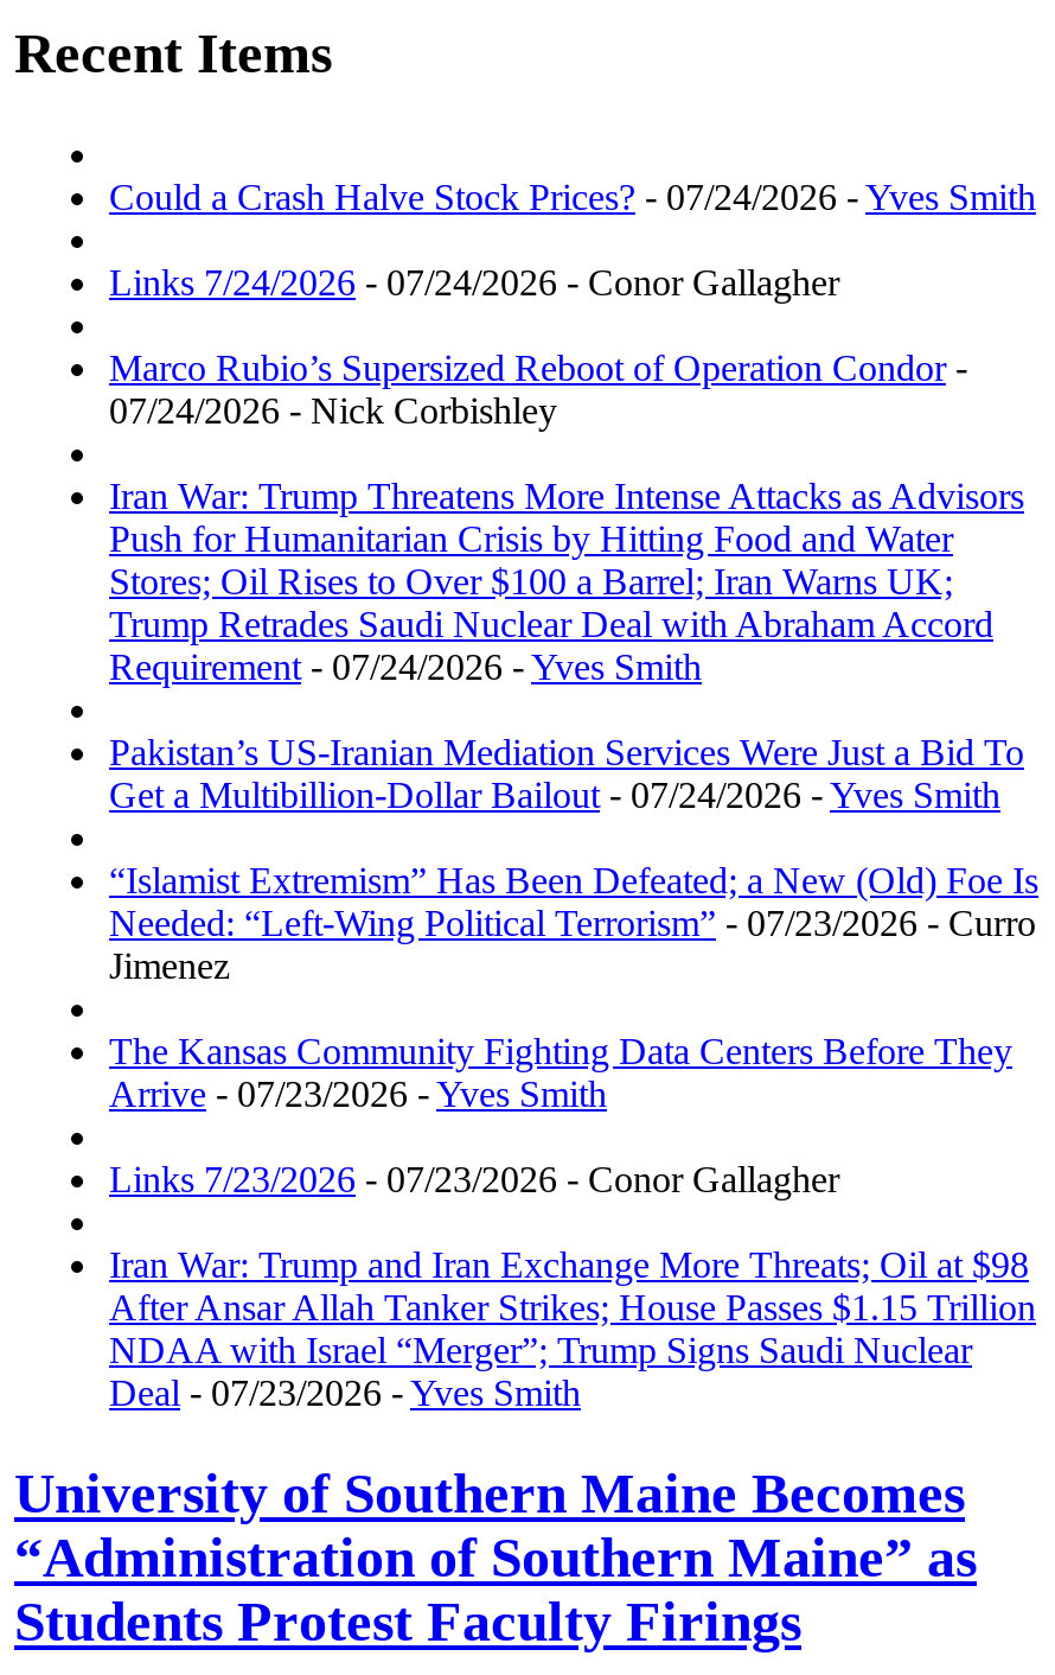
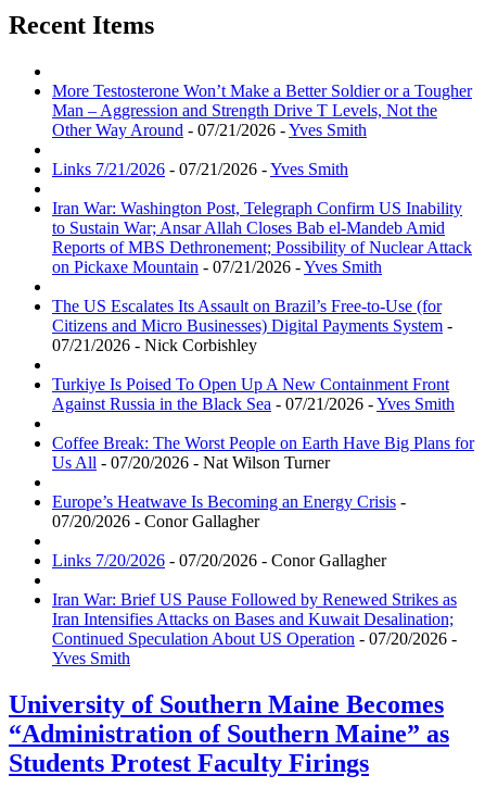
[109,177,1036,217] Could a Crash Halve Stock Prices? - 07/24/2026 - Yves Smith -> [52,82,472,139] More Testosterone Won’t Make a Better Soldier or a Tougher | Man – Aggression and Strength Drive T Levels, Not the | Other Way Around - 07/21/2026 - Yves Smith
[109,262,839,303] Links 7/24/2026 - 07/24/2026 - Conor Gallagher -> [52,160,348,178] Links 7/21/2026 - 07/21/2026 - Yves Smith
[109,348,967,431] Marco Rubio’s Supersized Reboot of Operation Condor - | 07/24/2026 - Nick Corbishley -> [52,199,472,276] Iran War: Washington Post, Telegraph Confirm US Inability | to Sustain War; Ansar Allah Closes Bab el-Mandeb Amid | Reports of MBS Dethronement; Possibility of Nuclear Attack | on Pickaxe Mountain - 07/21/2026 - Yves Smith
[109,476,1024,687] Iran War: Trump Threatens More Intense Attacks as Advisors | Push for Humanitarian Crisis by Hitting Food and Water | Stores; Oil Rises to Over $100 a Barrel; Iran Warns UK; | Trump Retrades Saudi Nuclear Deal with Abraham Accord | Requirement - 07/24/2026 - Yves Smith -> [52,297,452,354] The US Escalates Its Assault on Brazil’s Free-to-Use (for | Citizens and Micro Businesses) Digital Payments System - | 07/21/2026 - Nick Corbishley
[109,732,1024,815] Pakistan’s US-Iranian Mediation Services Were Just a Bid To | Get a Multibillion-Dollar Bailout - 07/24/2026 - Yves Smith -> [52,375,455,413] Turkiye Is Poised To Open Up A New Containment Front | Against Russia in the Black Sea - 07/21/2026 - Yves Smith
[109,860,1038,986] “Islamist Extremism” Has Been Defeated; a New (Old) Foe Is | Needed: “Left-Wing Political Terrorism” - 07/23/2026 - Curro | Jimenez -> [52,434,474,472] Coffee Break: The Worst People on Earth Have Big Plans for | Us All - 07/20/2026 - Nat Wilson Turner
[109,1031,1012,1114] The Kansas Community Fighting Data Centers Before They | Arrive - 07/23/2026 - Yves Smith -> [52,492,406,531] Europe’s Heatwave Is Becoming an Energy Crisis - | 07/20/2026 - Conor Gallagher
[109,1159,839,1200] Links 7/23/2026 - 07/23/2026 - Conor Gallagher -> [52,551,386,570] Links 7/20/2026 - 07/20/2026 - Conor Gallagher
[109,1245,1036,1413] Iran War: Trump and Iran Exchange More Threats; Oil at $98 | After Ansar Allah Tanker Strikes; House Passes $1.15 Trillion | NDAA with Israel “Merger”; Trump Signs Saudi Nuclear | Deal - 07/23/2026 - Yves Smith -> [52,590,457,667] Iran War: Brief US Pause Followed by Renewed Strikes as | Iran Intensifies Attacks on Bases and Kuwait Desalination; | Continued Speculation About US Operation - 07/20/2026 - | Yves Smith

